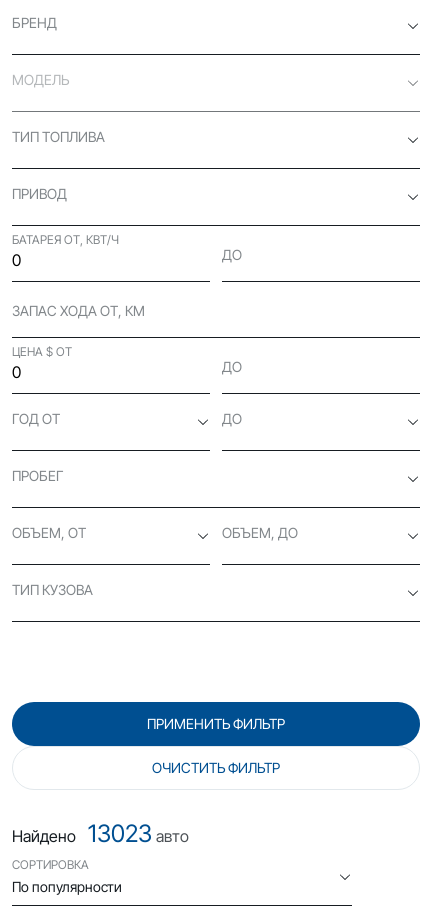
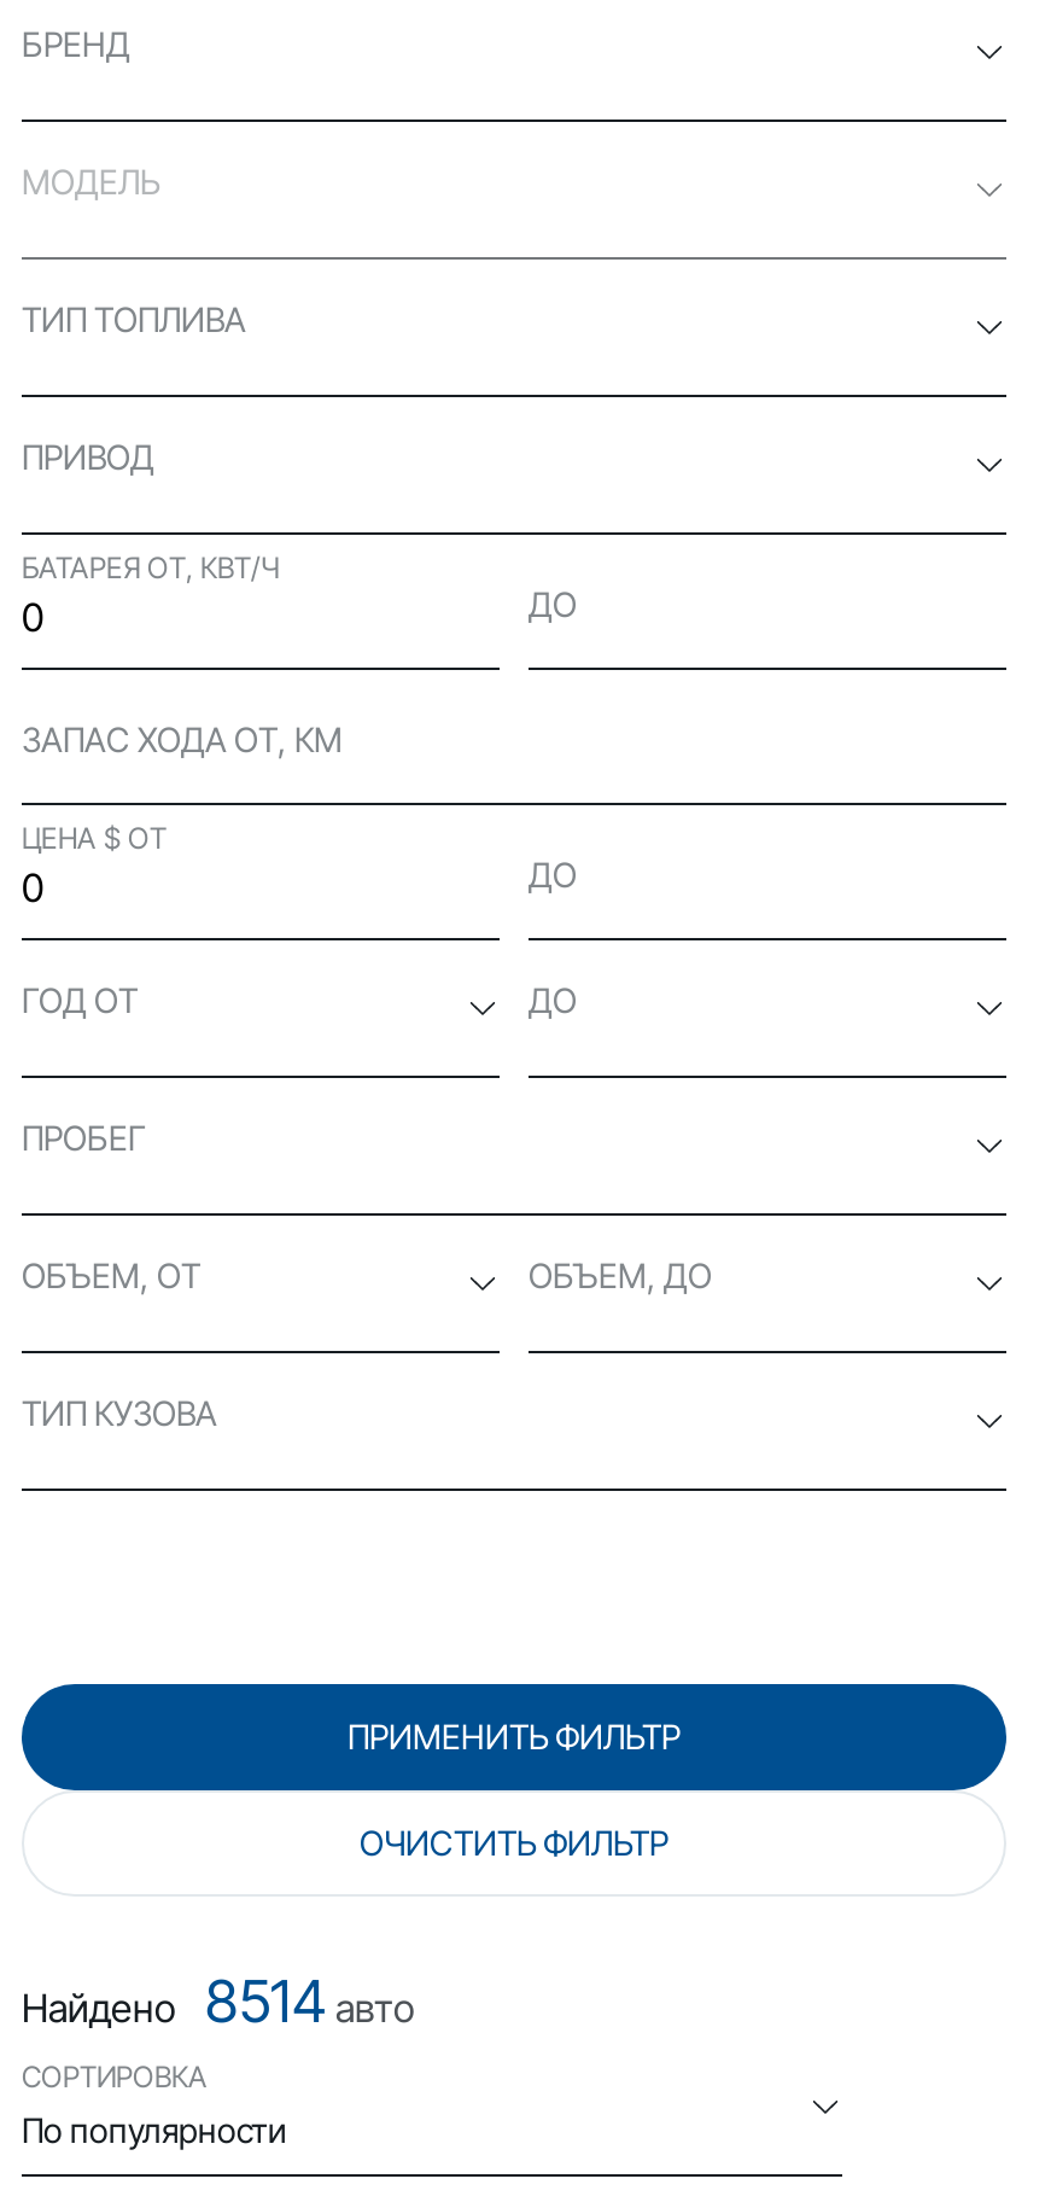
[12,819,189,848] Найдено 13023 авто -> [22,1967,415,2037] Найдено 8514 авто

